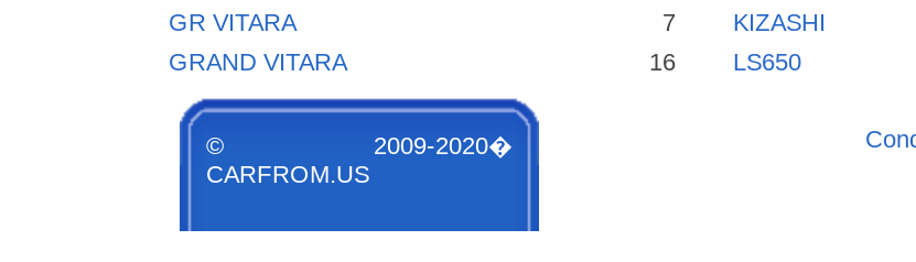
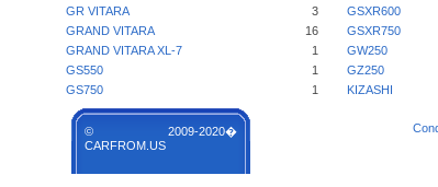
[662,9,826,35] 7 | KIZASHI -> [312,4,401,17] 3 | GSXR600
[733,48,801,75] LS650 -> [66,24,401,96] GSXR750 | GRAND VITARA XL-7 | 1 | GW250 | GS550 | 1 | GZ250 | GS750 | 1 | KIZASHI

